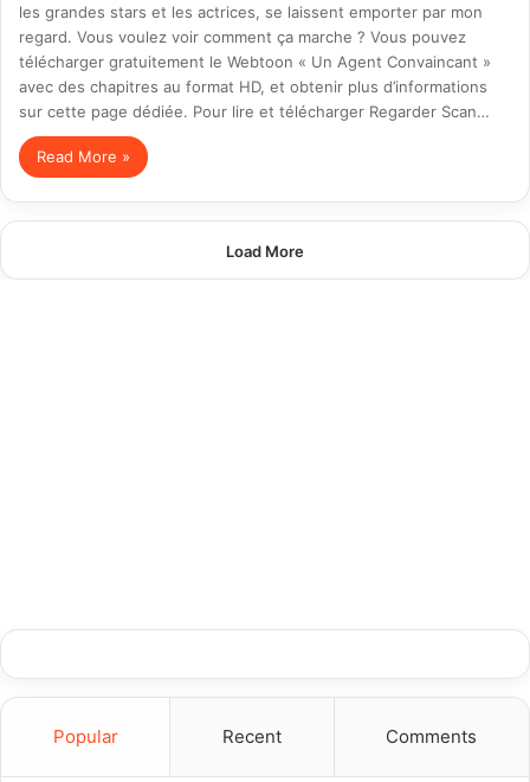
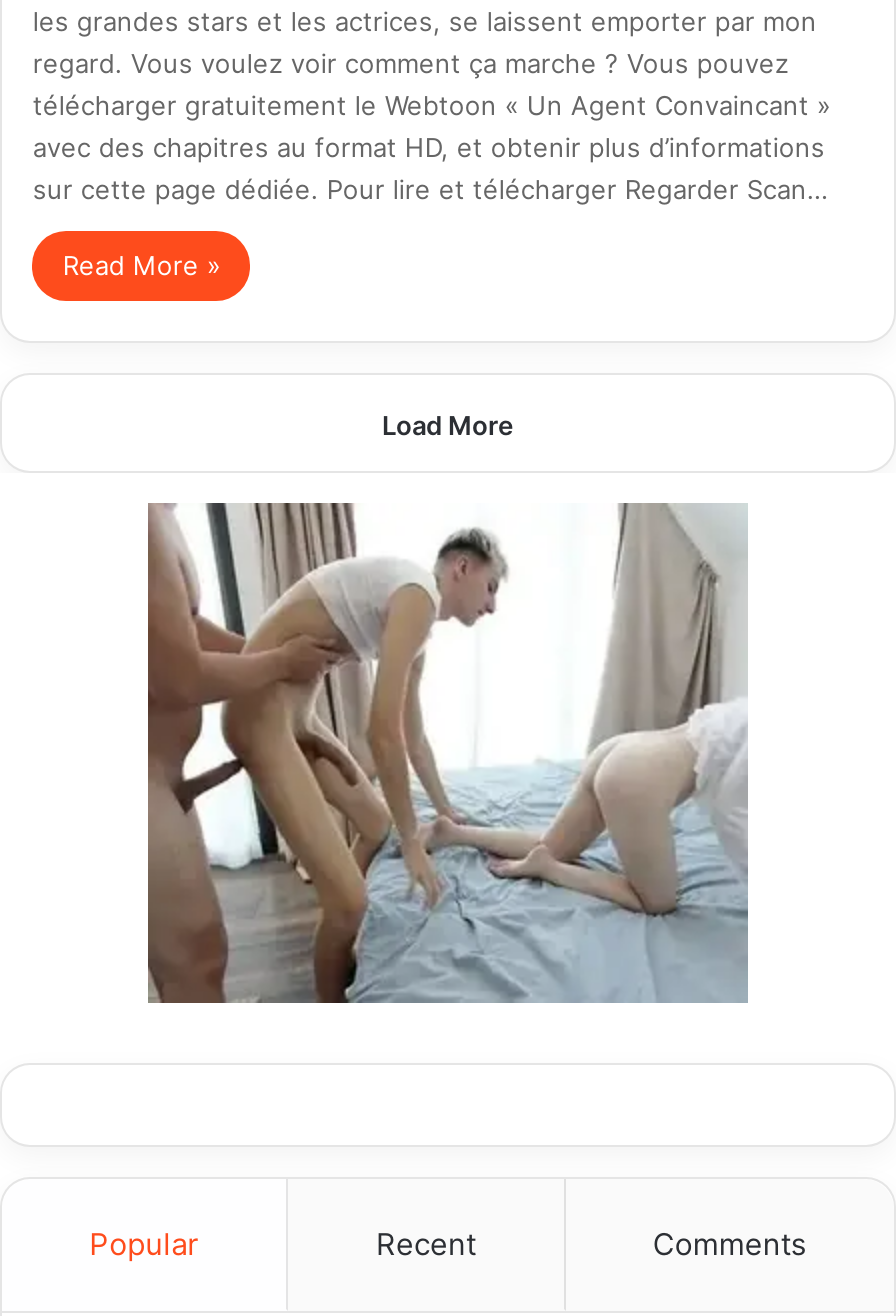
none -> [146,500,750,1006] [image]

